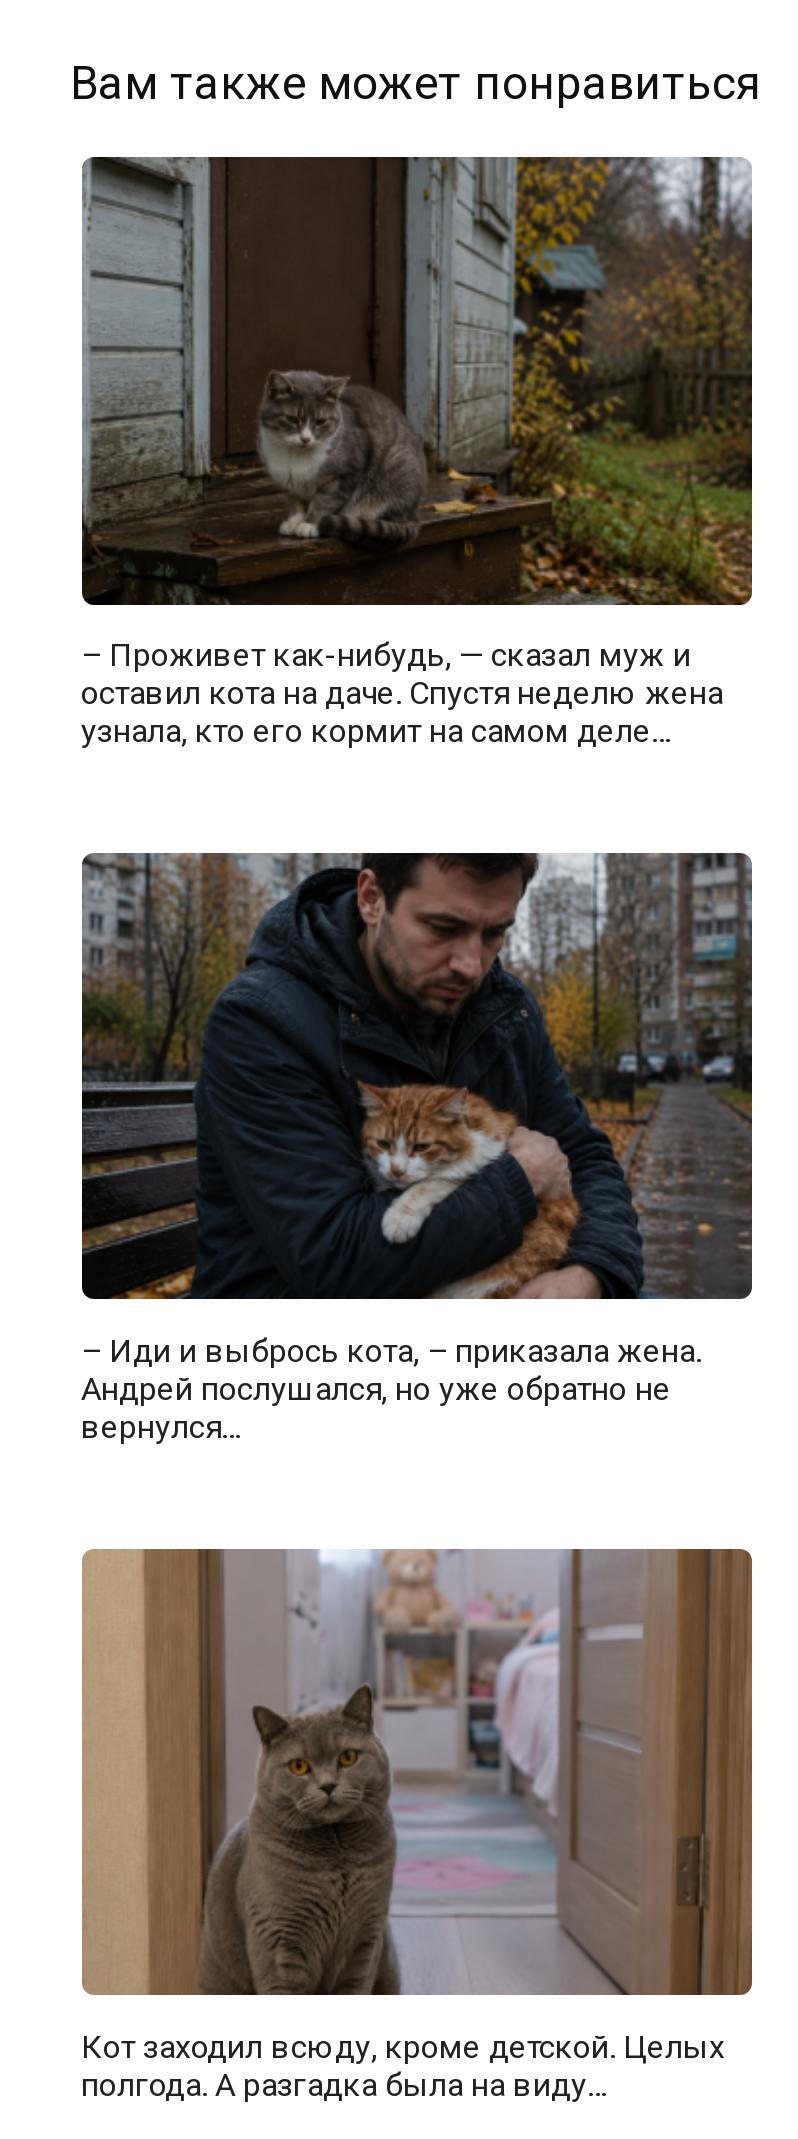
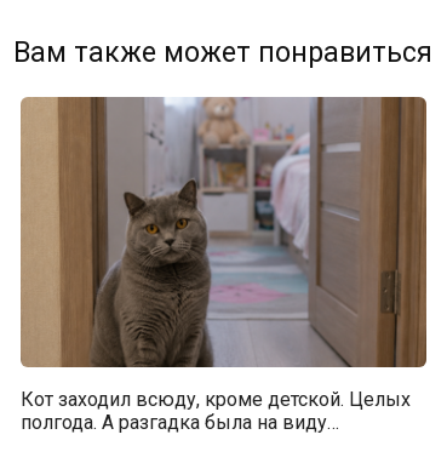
[80,154,754,751] [image] | – Проживет как-нибудь, — сказал муж и | оставил кота на даче. Спустя неделю жена | узнала, кто его кормит на самом деле… -> none
[80,850,754,1446] [image] | – Иди и выбрось кота, – приказала жена. | Андрей послушался, но уже обратно не | вернулся… -> none

